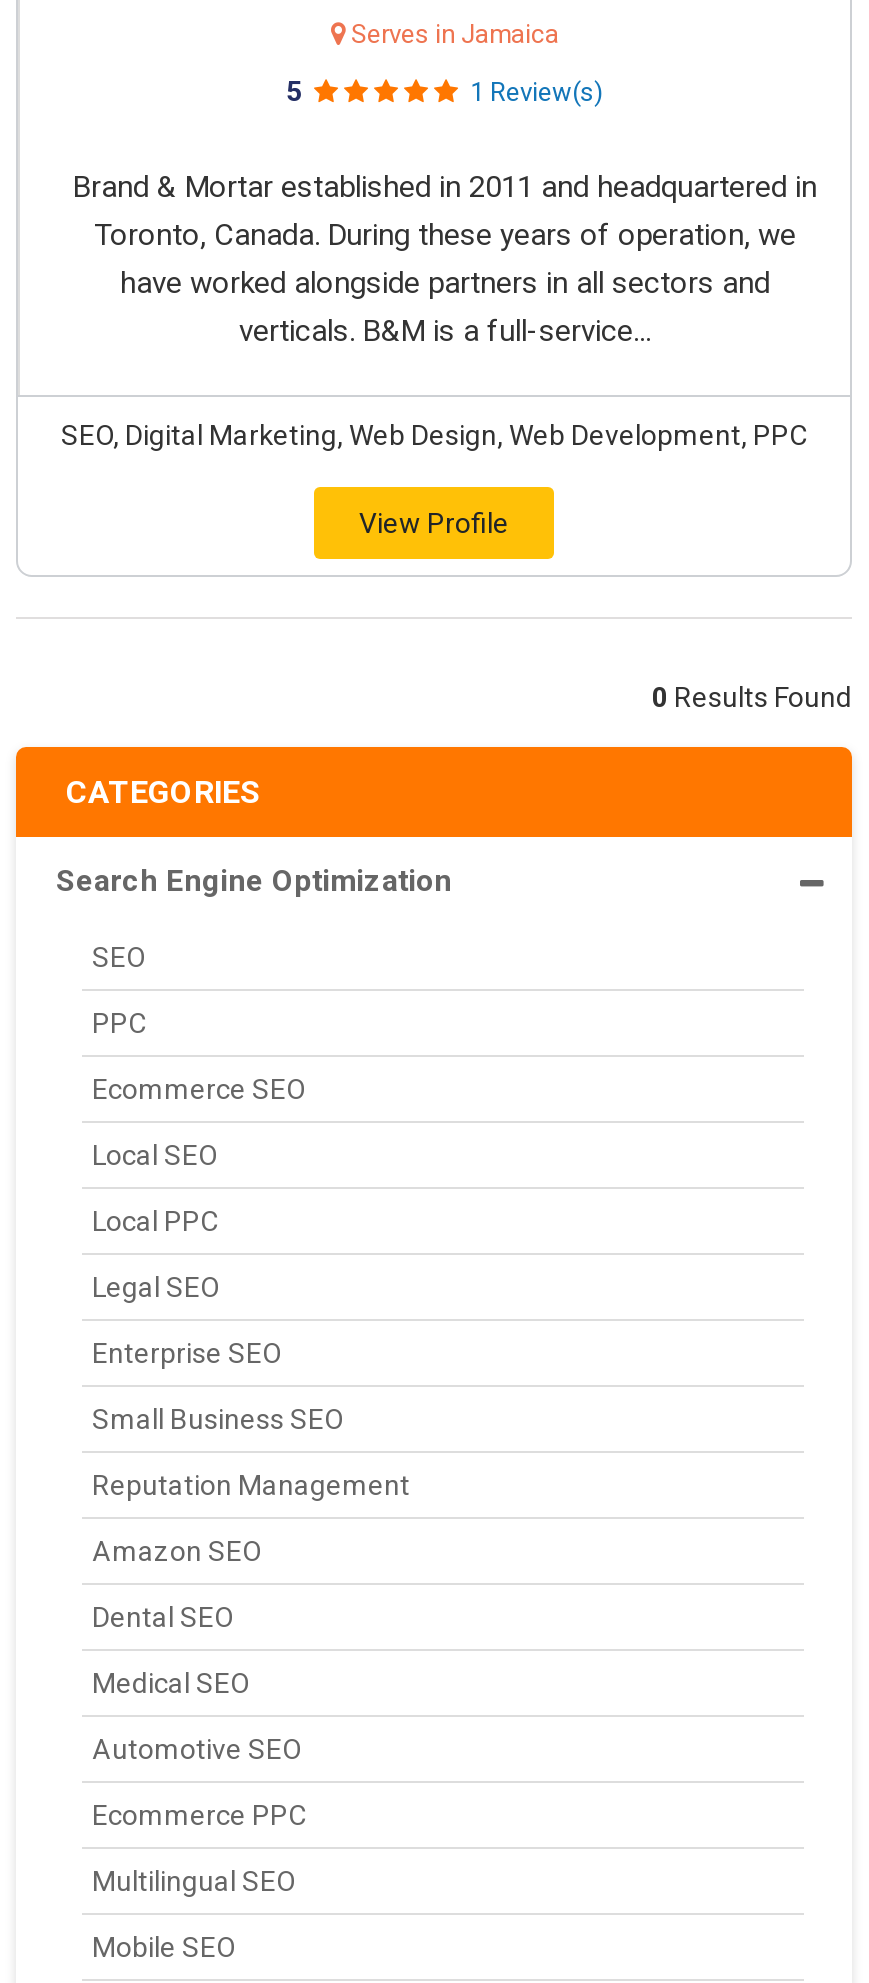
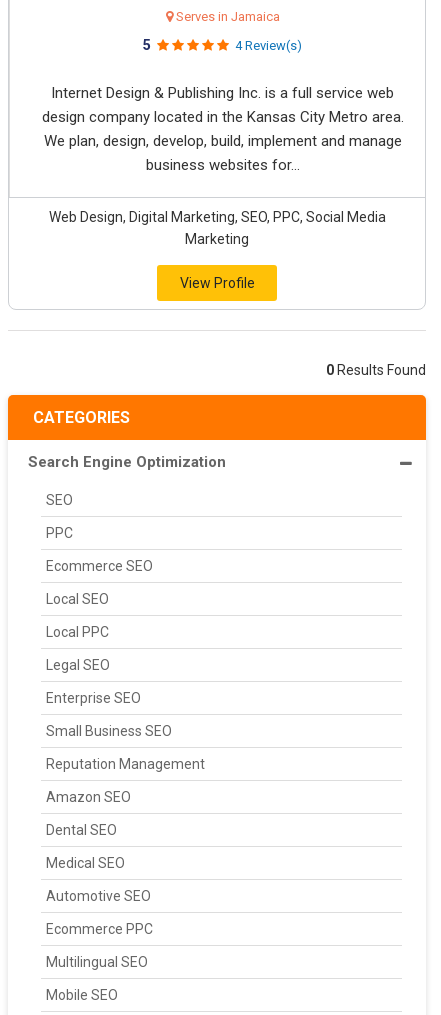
[470,77,604,107] 1 Review(s) -> [235,38,302,53] 4 Review(s)
[73,169,817,349] Brand & Mortar established in 2011 and headquartered in | Toronto, Canada. During these years of operation, we | have worked alongside partners in all sectors and | verticals. B&M is a full-service... -> [41,84,403,174] Internet Design & Publishing Inc. is a full service web | design company located in the Kansas City Metro area. | We plan, design, develop, build, implement and manage | business websites for...
[61,419,807,451] SEO, Digital Marketing, Web Design, Web Development, PPC -> [48,209,385,247] Web Design, Digital Marketing, SEO, PPC, Social Media | Marketing

